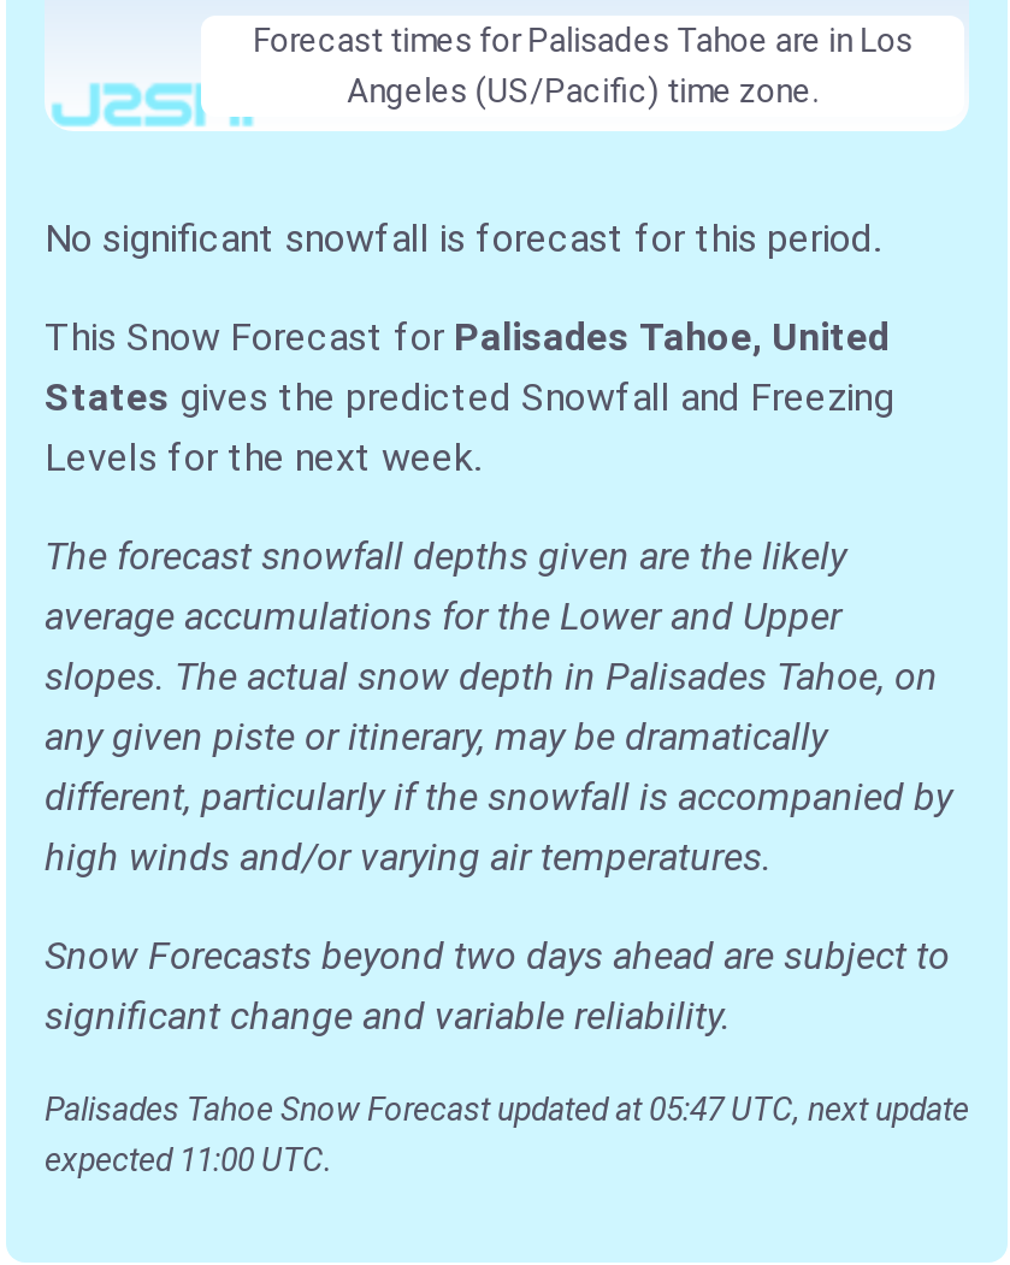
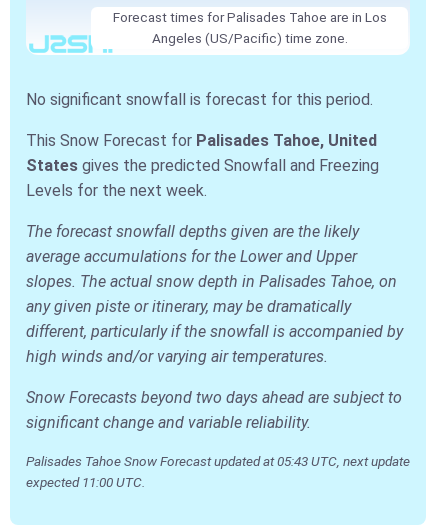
[45,1090,969,1128] Palisades Tahoe Snow Forecast updated at 05:47 UTC, next update -> [26,453,410,469] Palisades Tahoe Snow Forecast updated at 05:43 UTC, next update

